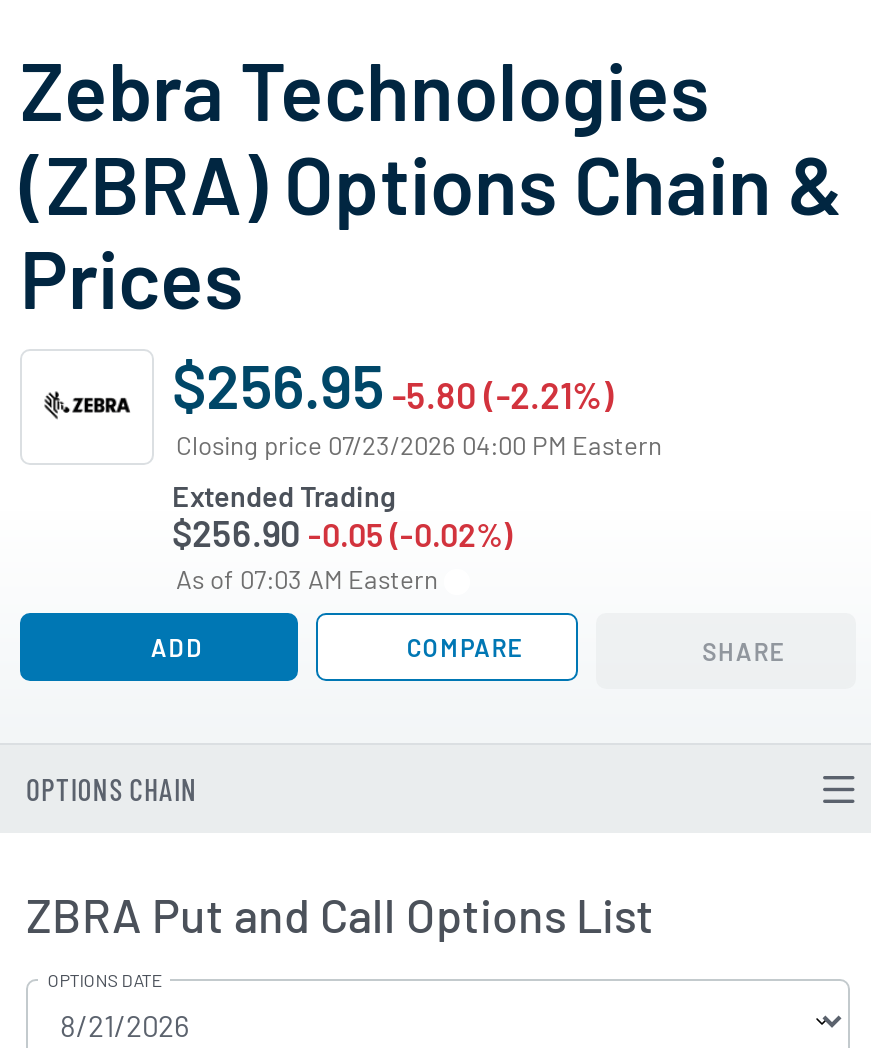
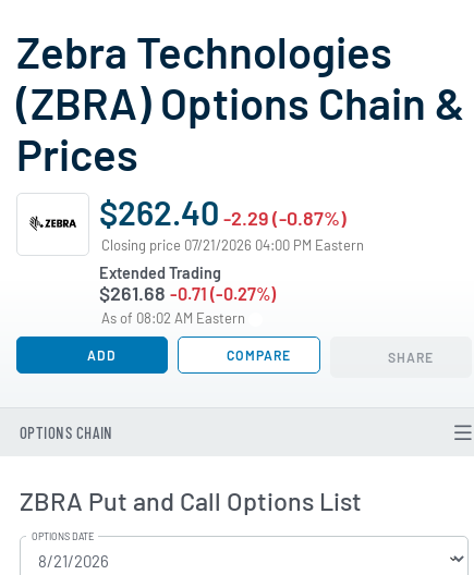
[172,347,614,421] $256.95 -5.80 (-2.21%) -> [99,192,347,232] $262.40 -2.29 (-0.87%)
[176,429,662,461] Closing price 07/23/2026 04:00 PM Eastern -> [101,236,364,254] Closing price 07/21/2026 04:00 PM Eastern
[172,511,512,555] $256.90 -0.05 (-0.02%) -> [99,281,276,305] $261.68 -0.71 (-0.27%)
[176,563,444,595] As of 07:03 AM Eastern -> [101,309,248,327] As of 08:02 AM Eastern

